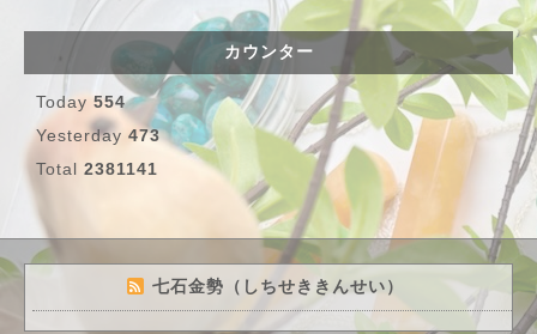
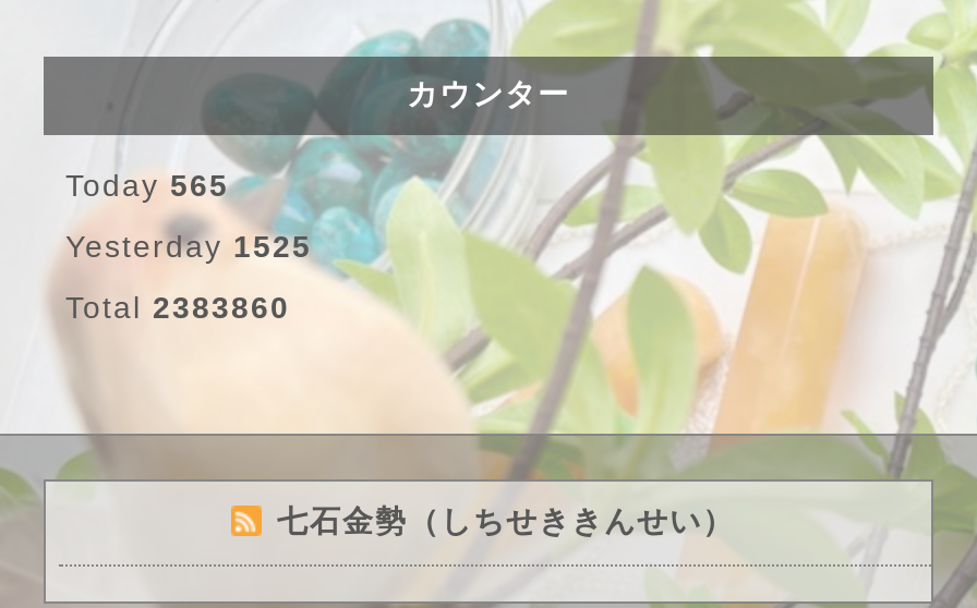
[36,92,126,111] Today 554 -> [65,168,229,203] Today 565
[36,126,161,145] Yesterday 473 -> [65,229,312,264] Yesterday 1525
[36,159,158,178] Total 2381141 -> [65,290,290,325] Total 2383860

